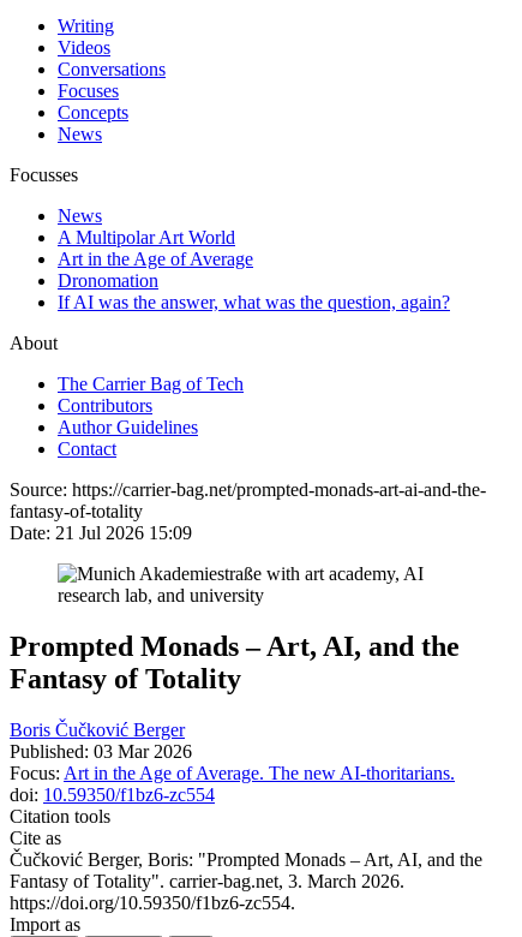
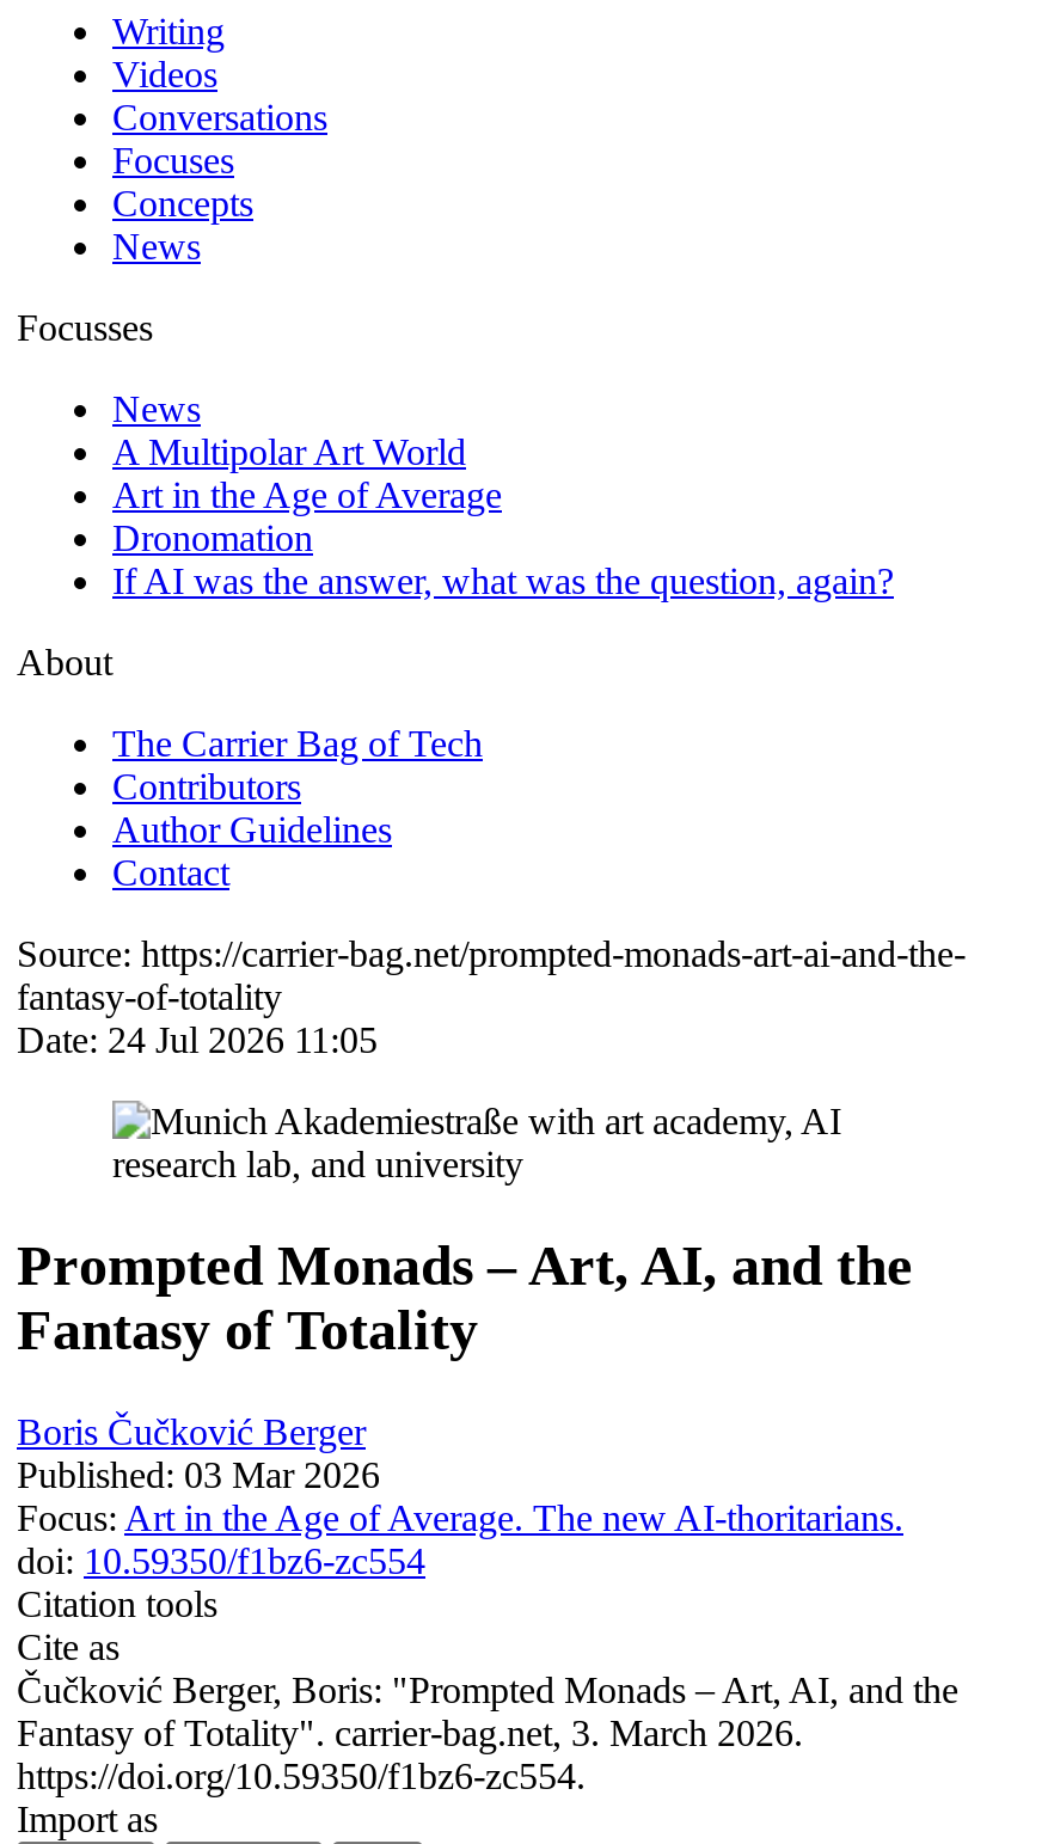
[10,523,192,543] Date: 21 Jul 2026 15:09 -> [17,1019,378,1060] Date: 24 Jul 2026 11:05

